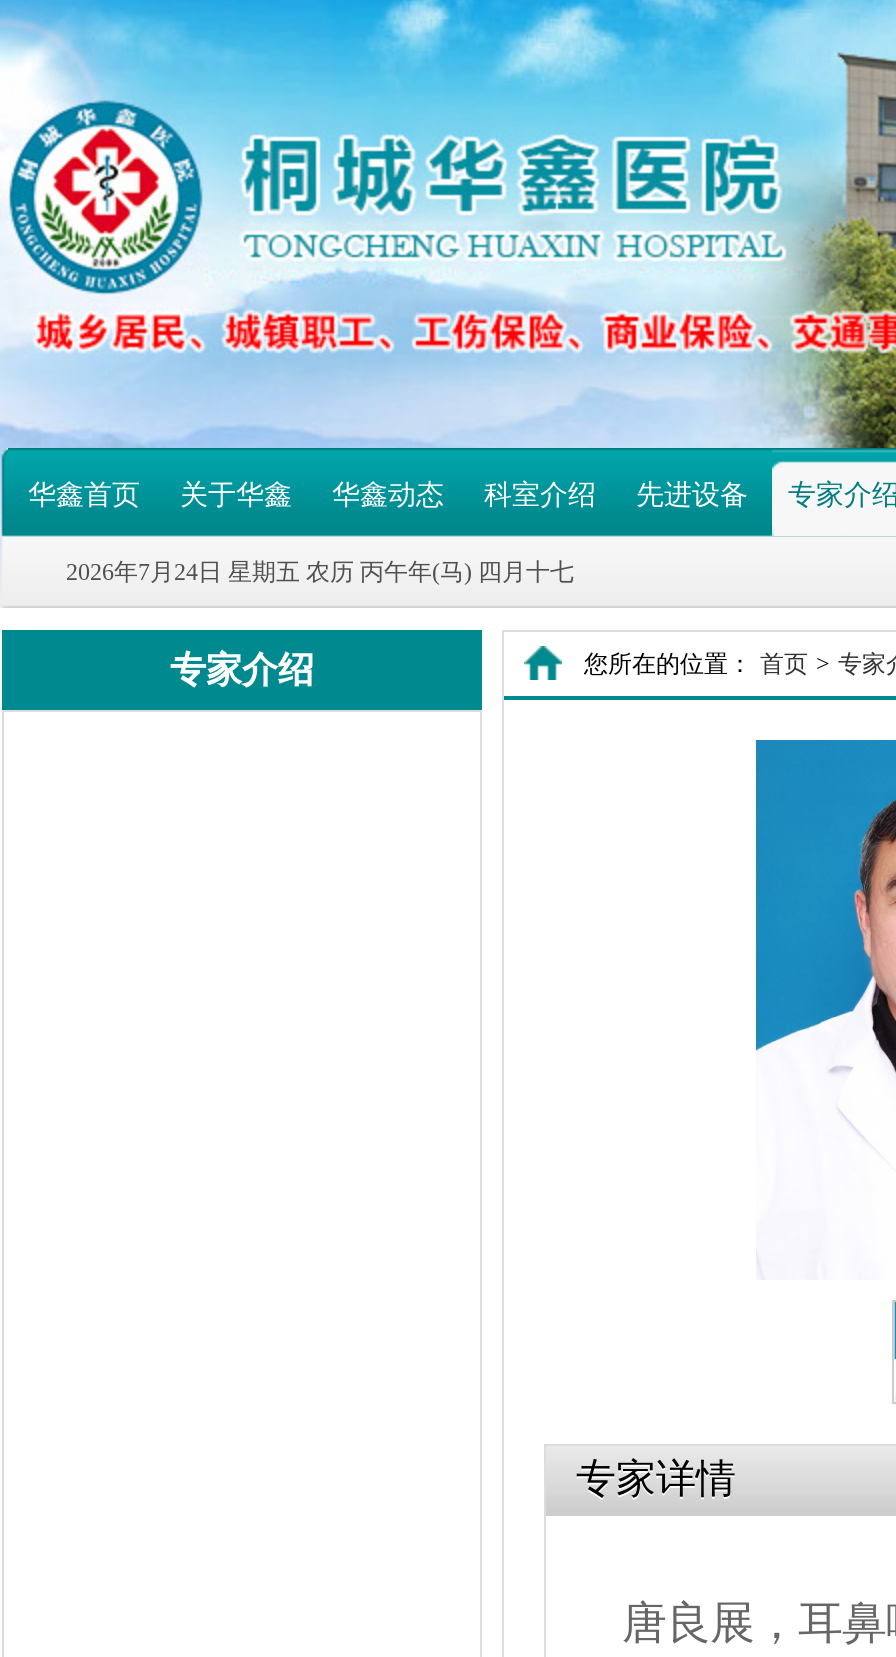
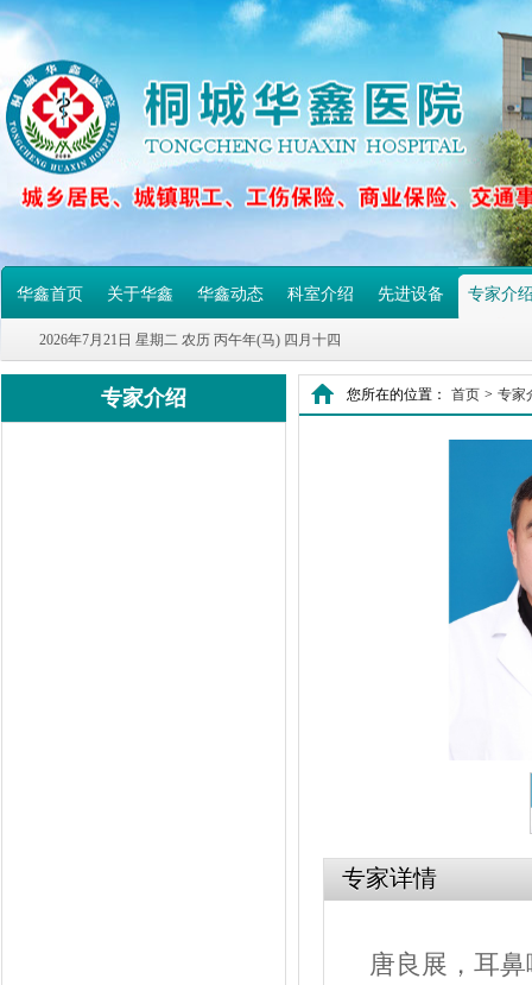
[66,558,574,586] 2026年7月24日 星期五 农历 丙午年(马) 四月十七 -> [39,332,341,348] 2026年7月21日 星期二 农历 丙午年(马) 四月十四

